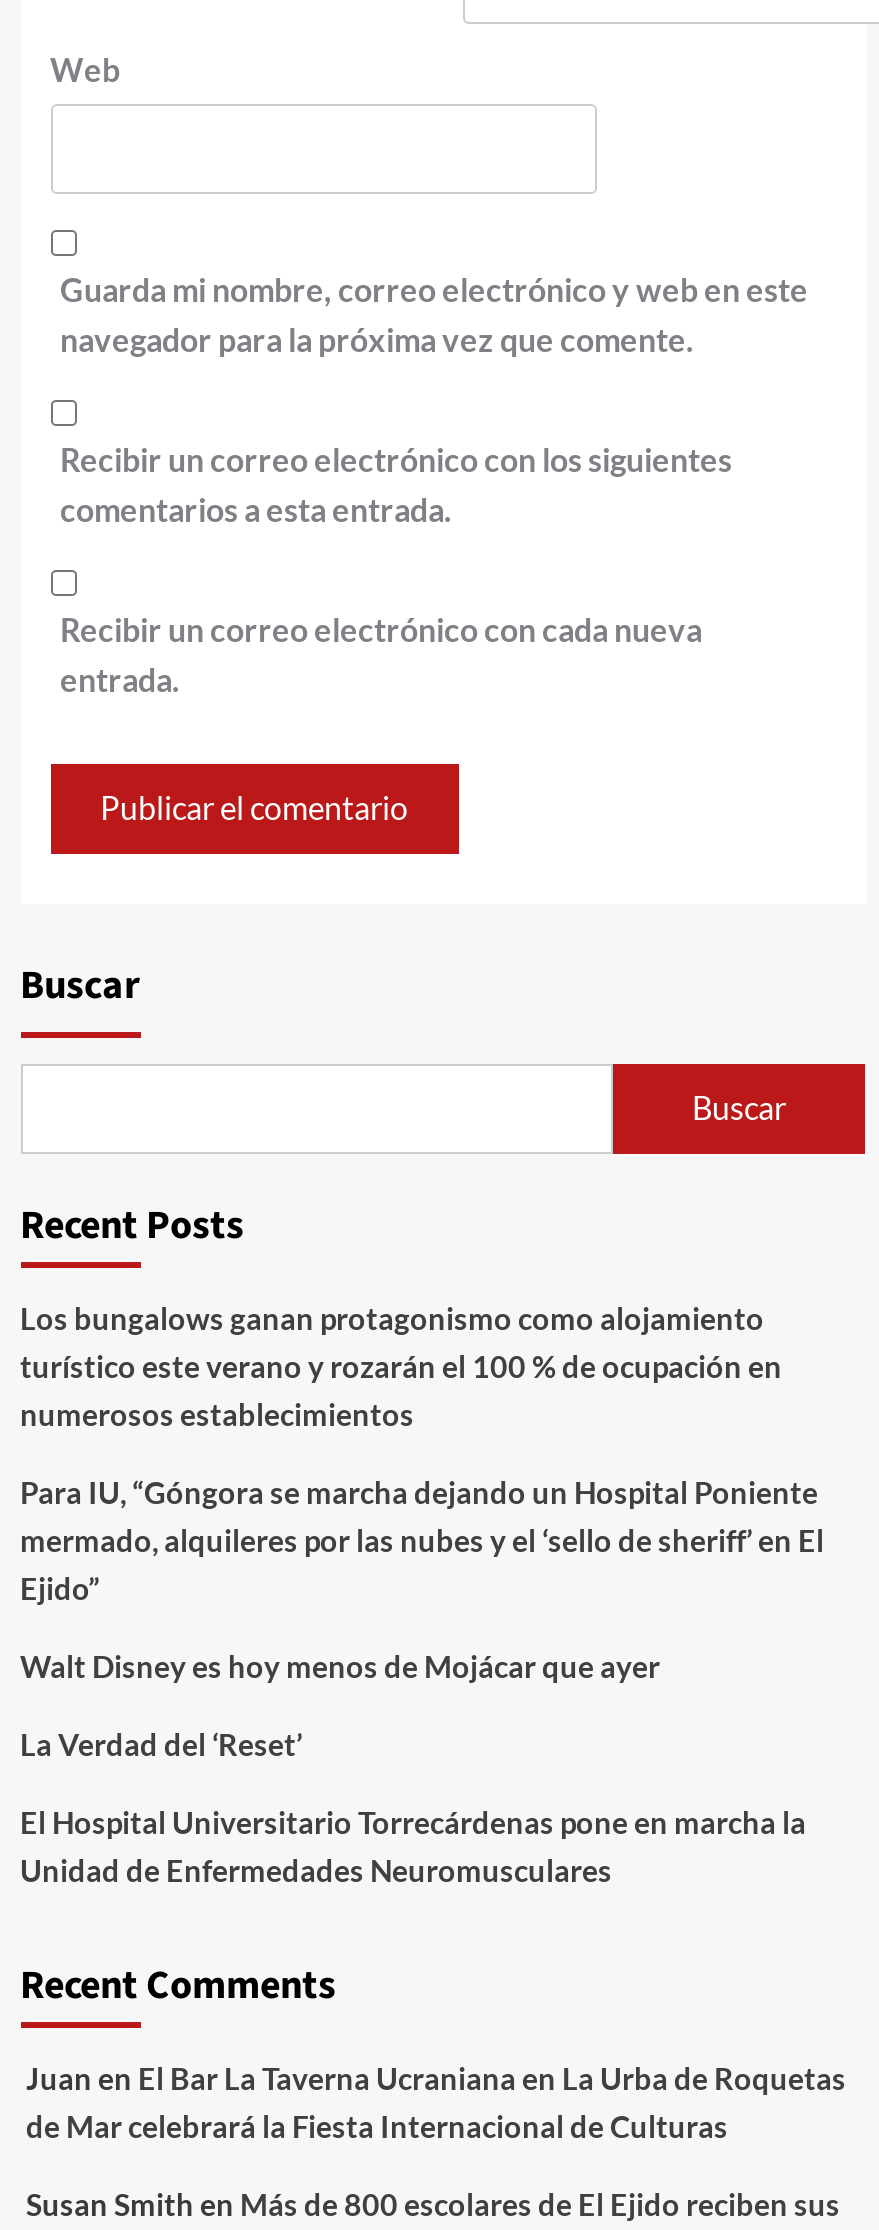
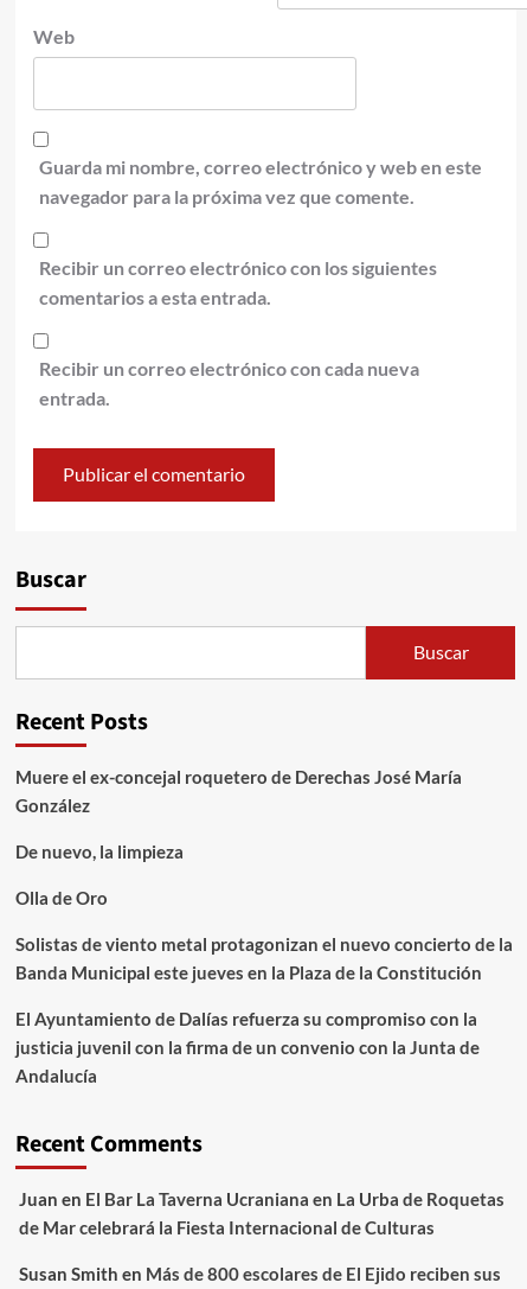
[20,1299,782,1431] Los bungalows ganan protagonismo como alojamiento | turístico este verano y rozarán el 100 % de ocupación en | numerosos establecimientos -> [15,766,461,815] Muere el ex-concejal roquetero de Derechas José María | González
[20,1473,824,1605] Para IU, “Góngora se marcha dejando un Hospital Poniente | mermado, alquileres por las nubes y el ‘sello de sheriff’ en El | Ejido” -> [15,840,183,862] De nuevo, la limpieza
[20,1647,660,1683] Walt Disney es hoy menos de Mojácar que ayer -> [15,887,107,908] Olla de Oro
[20,1725,302,1761] La Verdad del ‘Reset’ -> [15,933,512,983] Solistas de viento metal protagonizan el nuevo concierto de la | Banda Municipal este jueves en la Plaza de la Constitución
[20,1803,806,1887] El Hospital Universitario Torrecárdenas pone en marcha la | Unidad de Enfermedades Neuromusculares -> [15,1008,479,1086] El Ayuntamiento de Dalías refuerza su compromiso con la | justicia juvenil con la firma de un convenio con la Junta de | Andalucía

